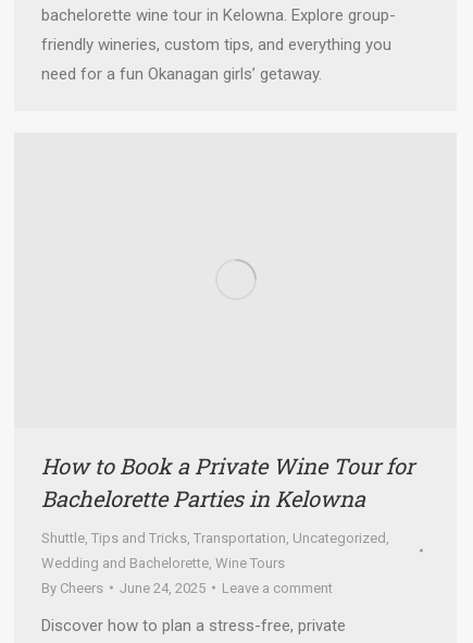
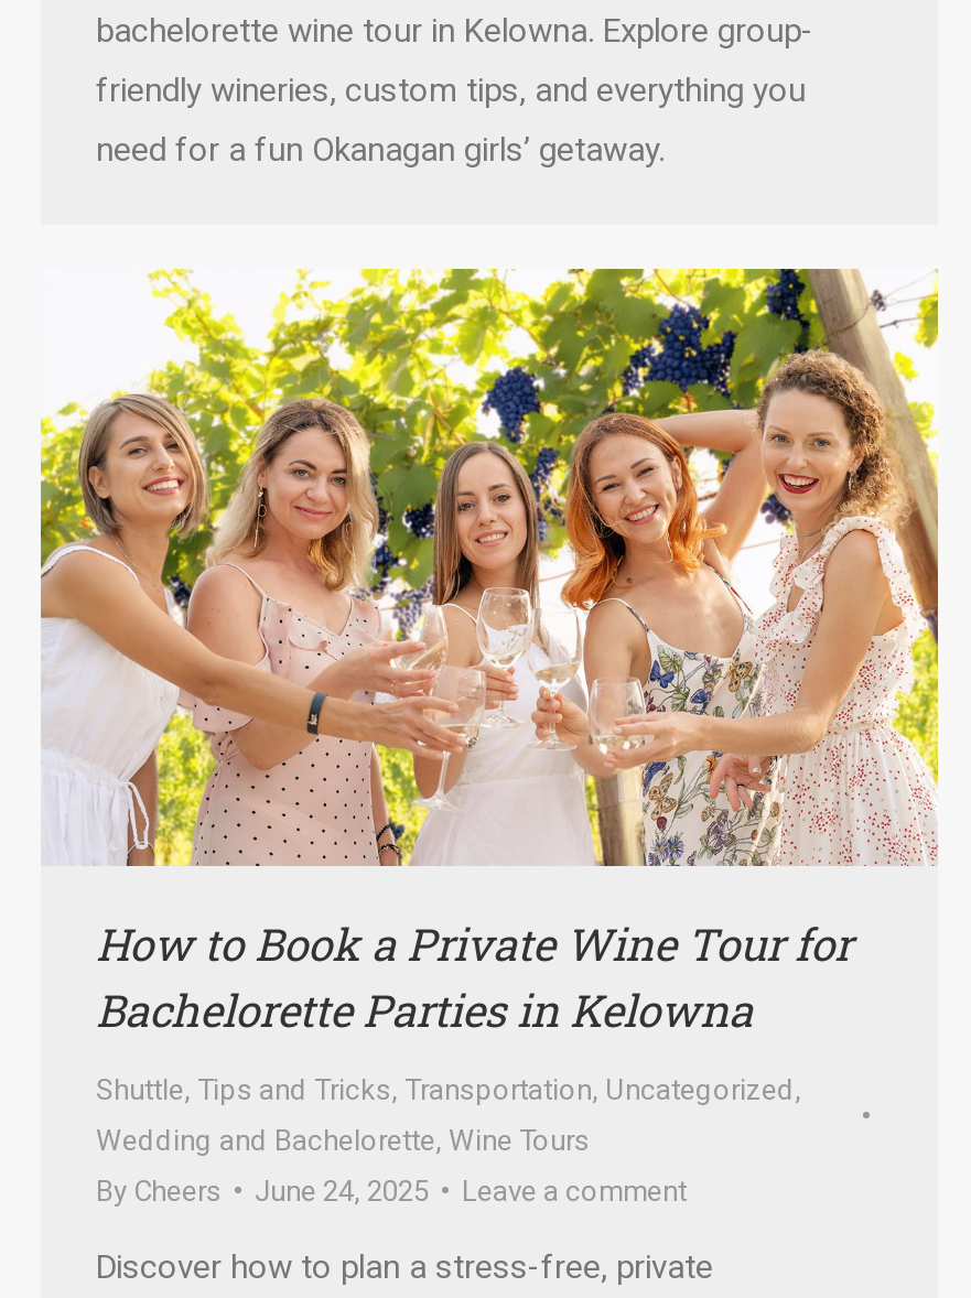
none -> [39,267,940,868] [image]

